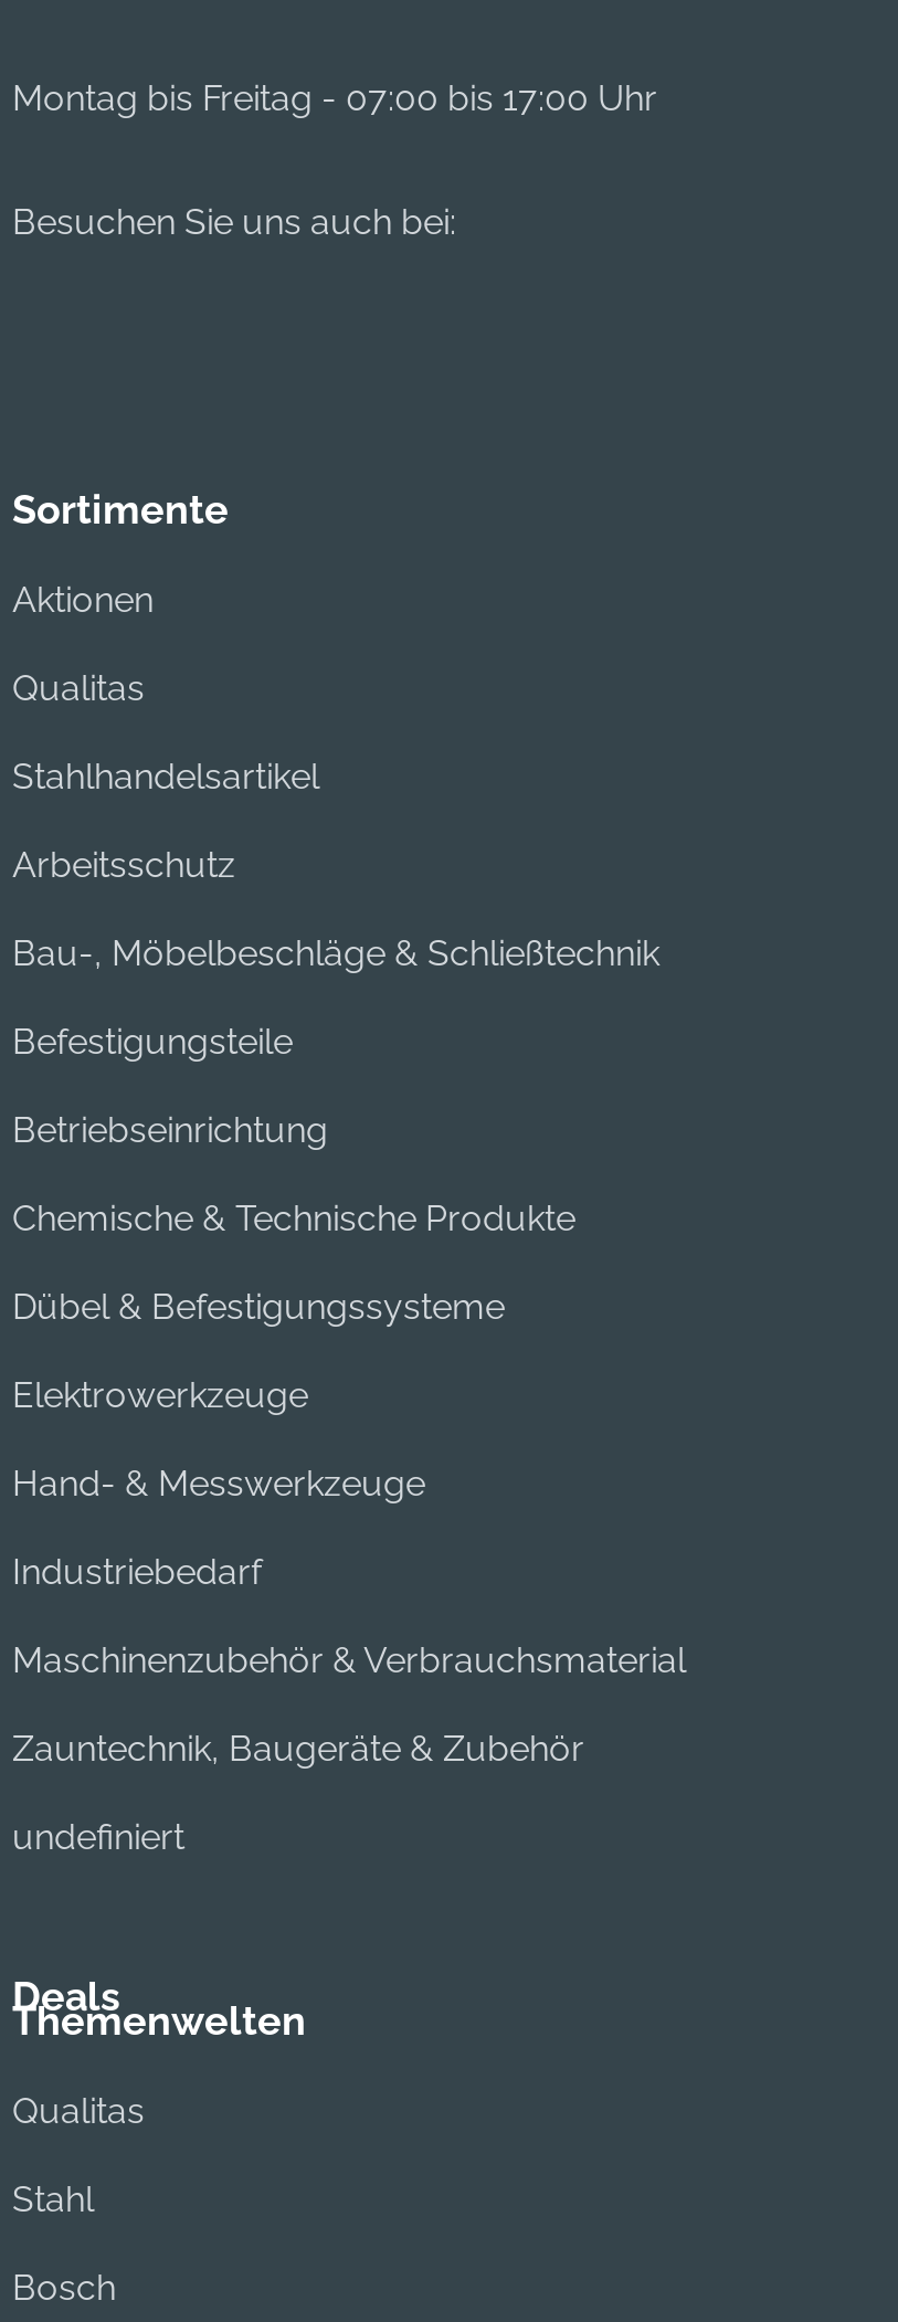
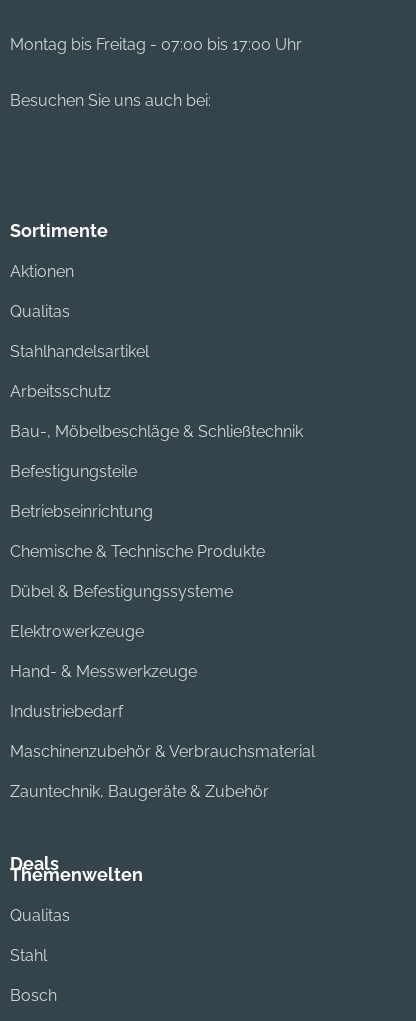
[12,1816,184,1858] undefiniert -> none

